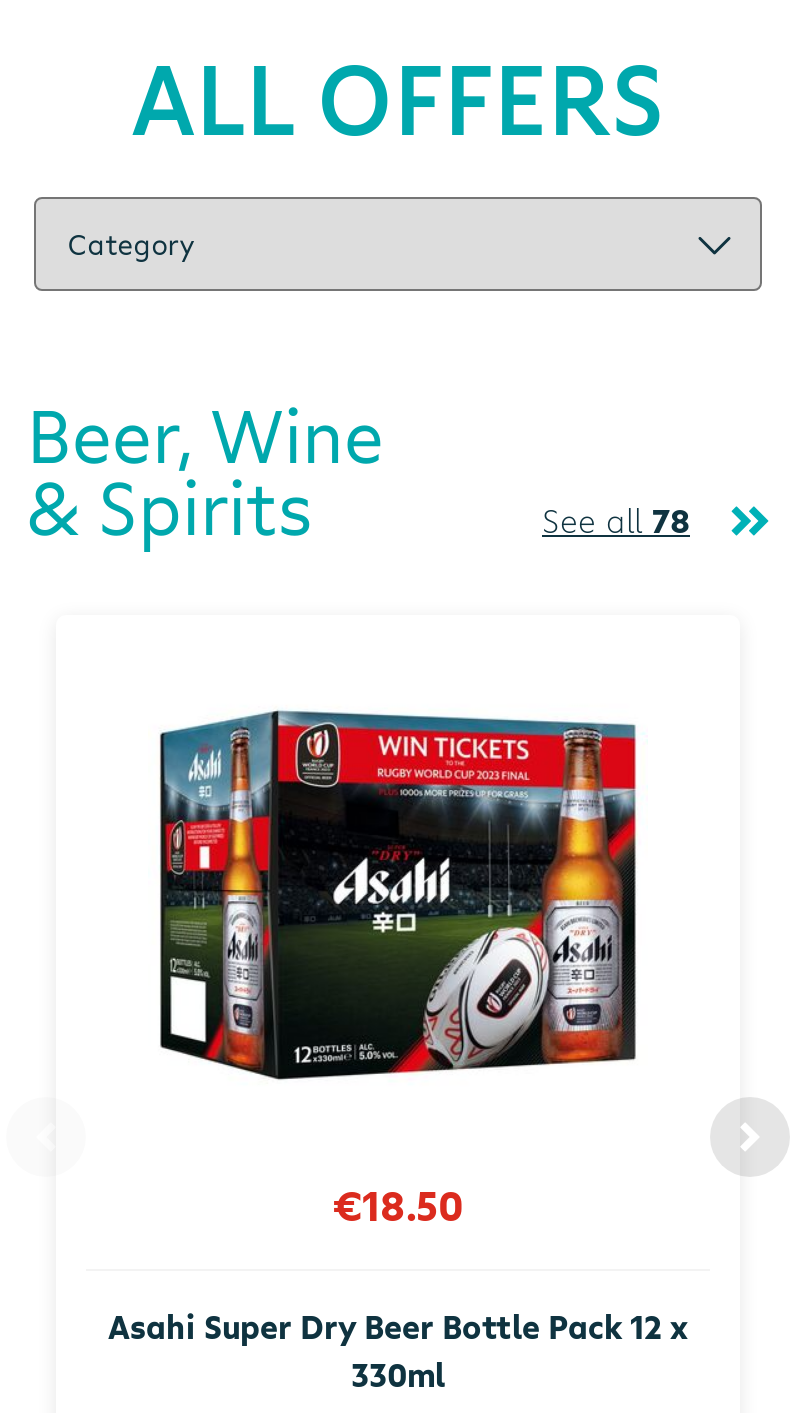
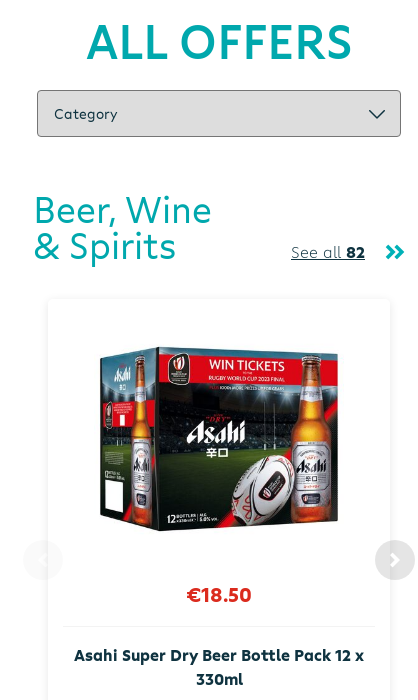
[542,499,690,543] See all 78 -> [291,241,365,263] See all 82

